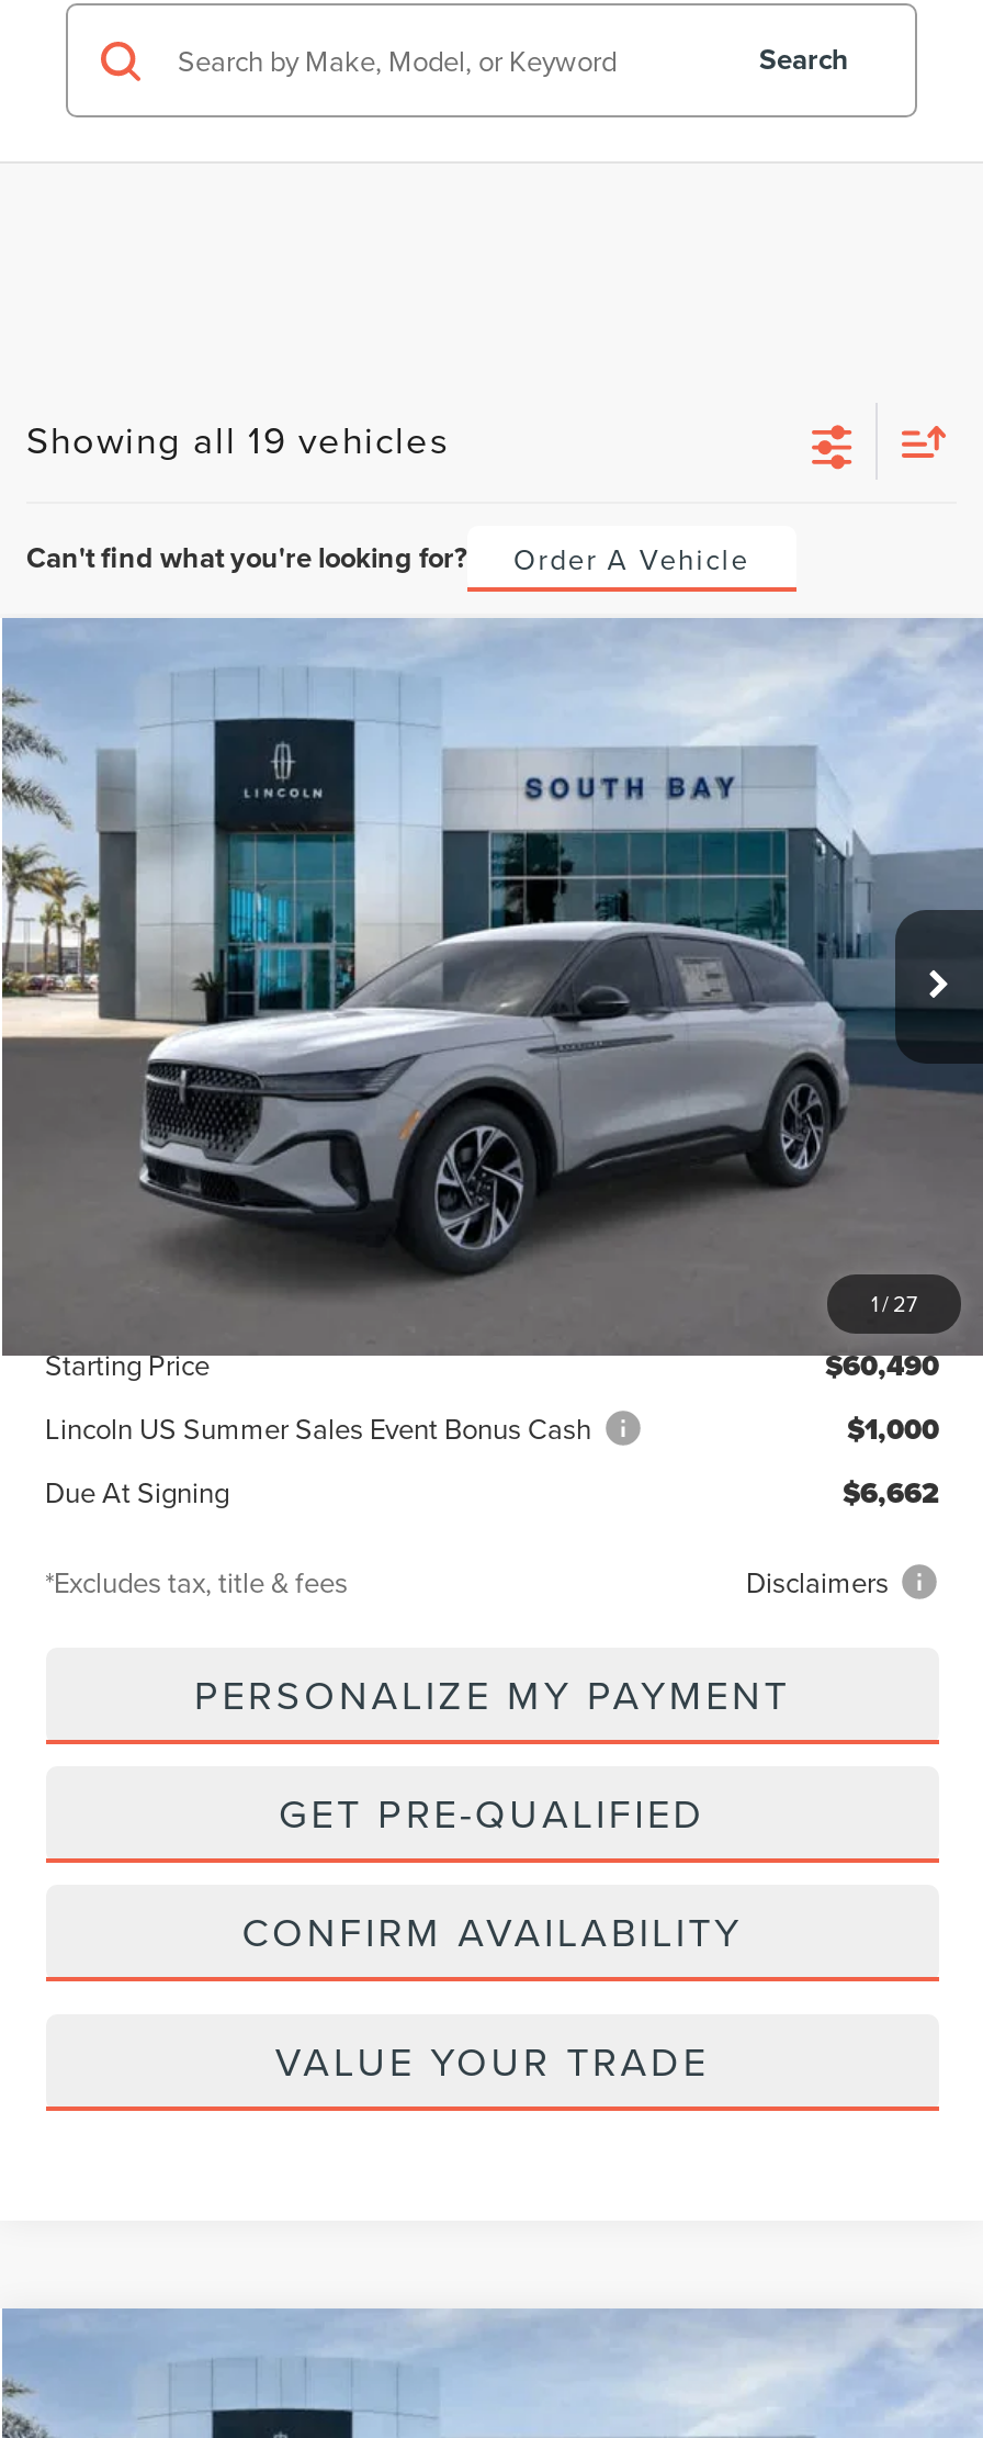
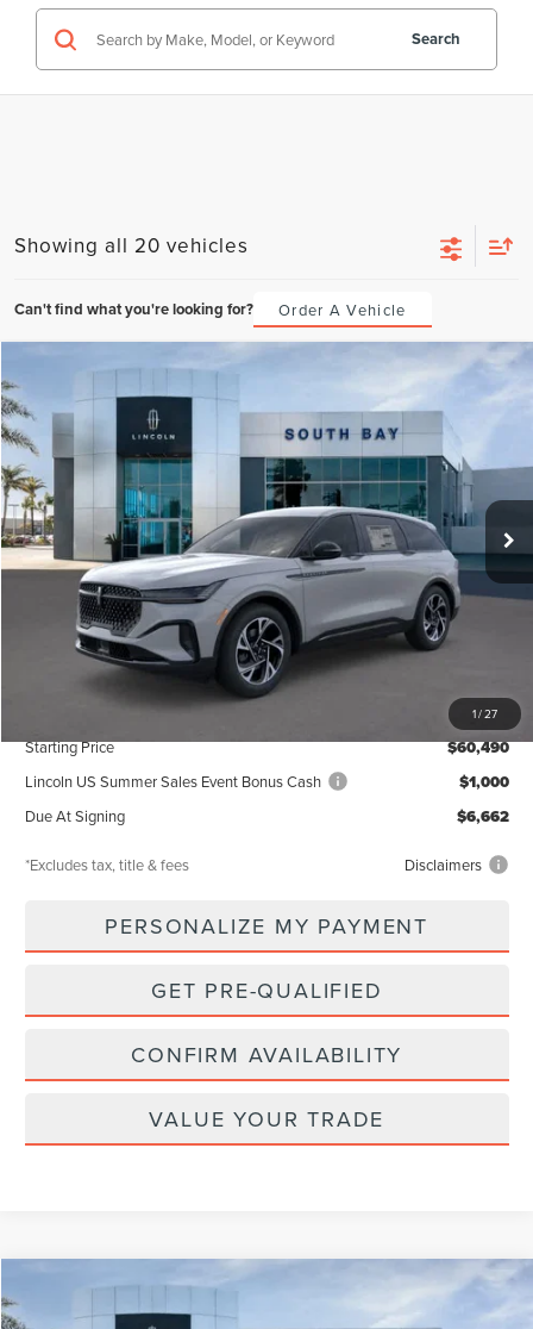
[26,415,450,467] Showing all 19 vehicles -> [14,232,249,260] Showing all 20 vehicles

